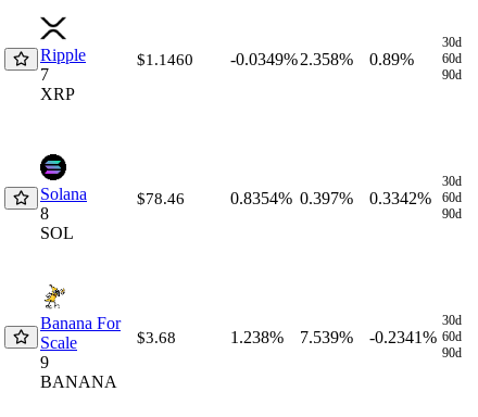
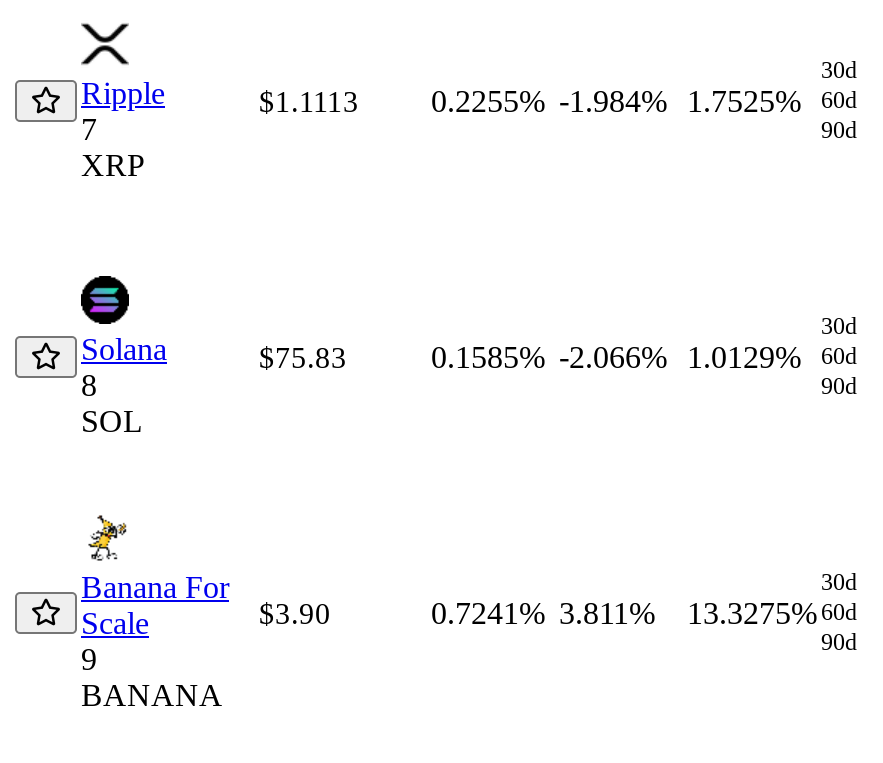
[137,50,414,68] $1.1460 | -0.0349% 2.358% | 0.89% -> [259,84,801,118] $1.1113 | 0.2255% -1.984% 1.7525%
[137,189,431,207] $78.46 | 0.8354% 0.397% | 0.3342% -> [259,340,801,374] $75.83 | 0.1585% -2.066% 1.0129%
[137,328,437,346] $3.68 | 1.238% | 7.539% | -0.2341% -> [259,596,817,630] $3.90 | 0.7241% 3.811% | 13.3275%

